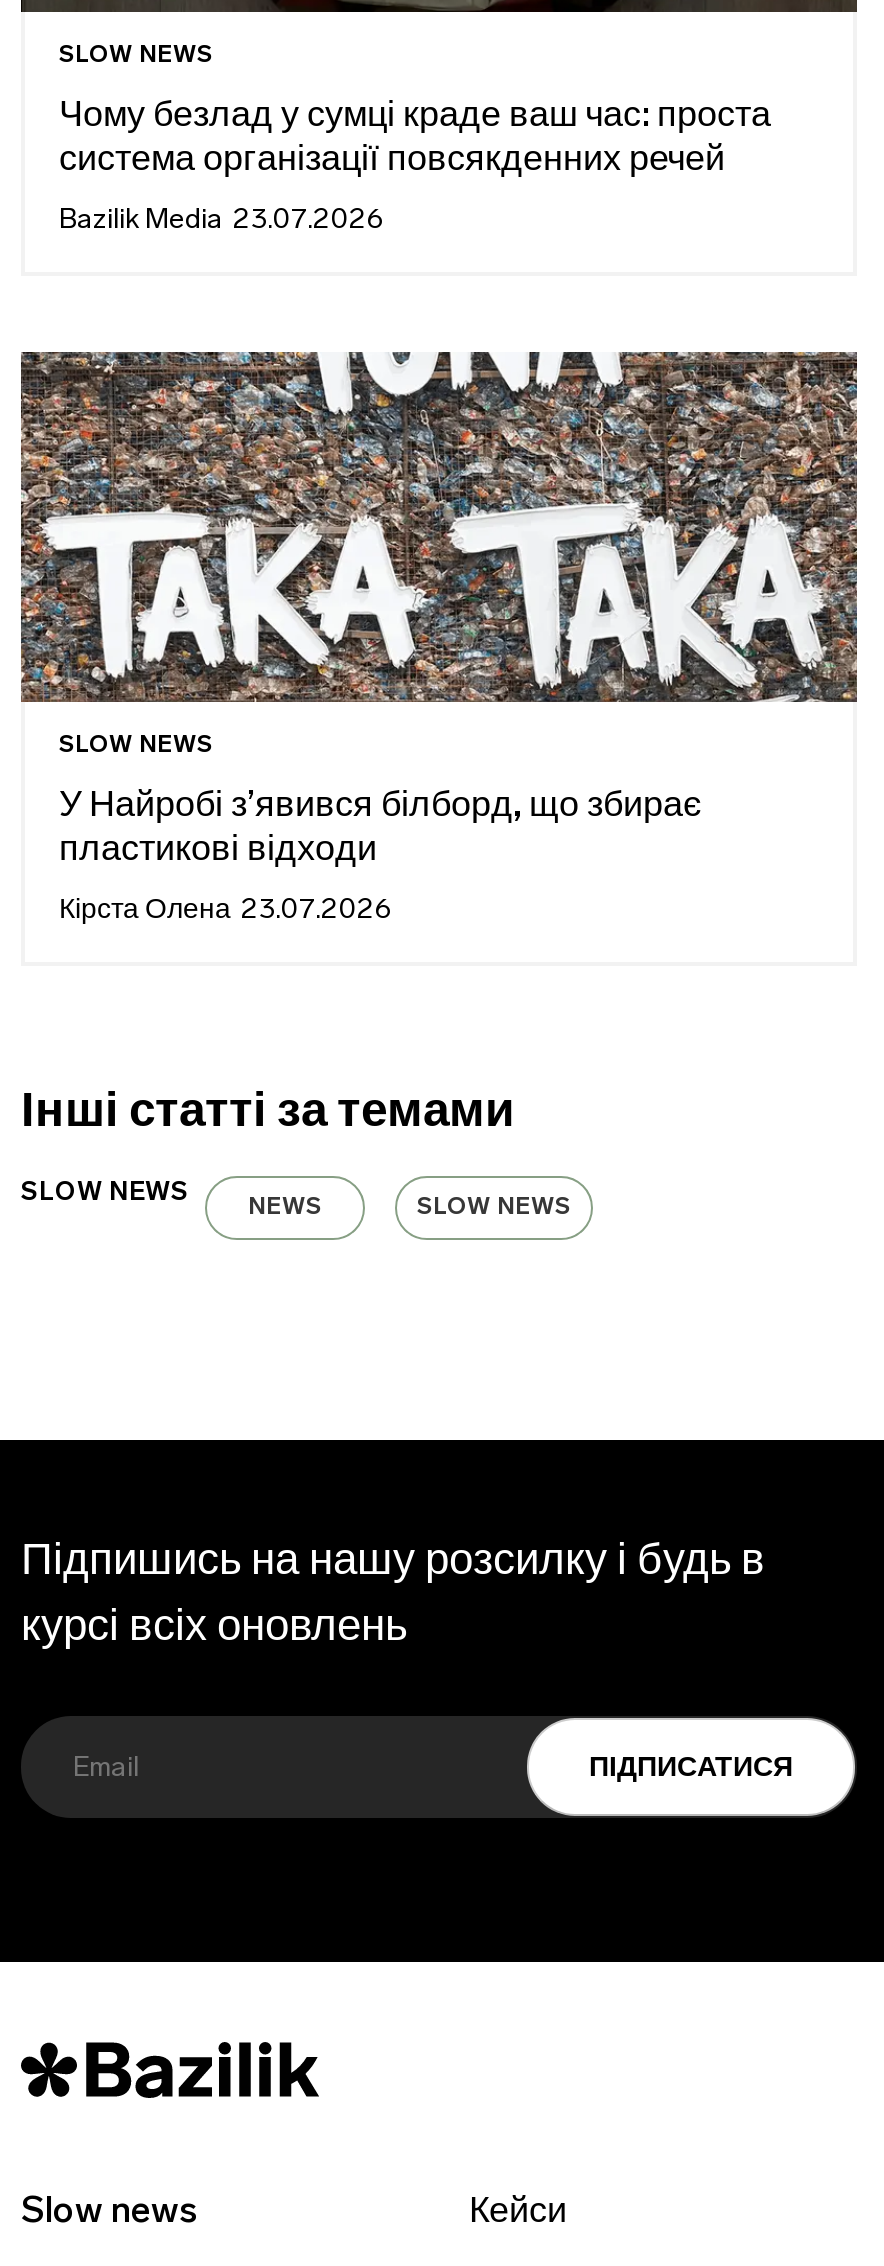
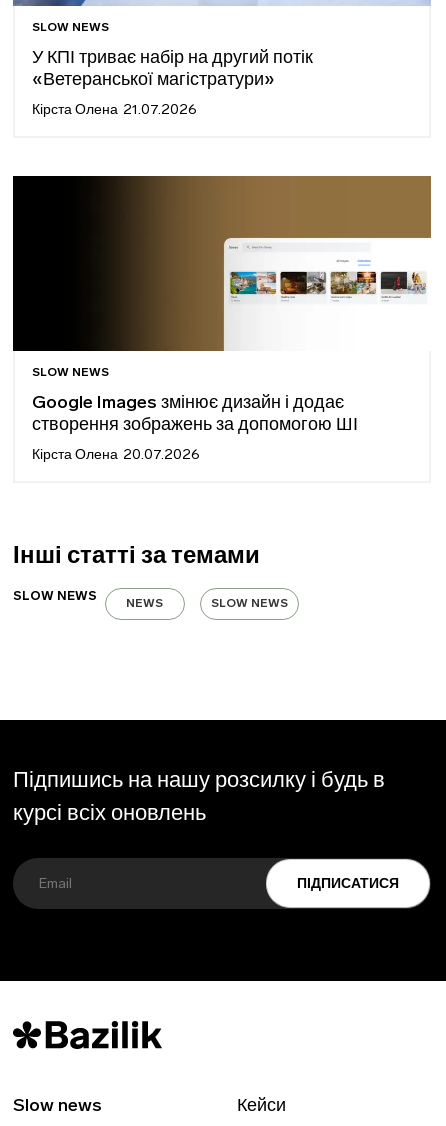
[59,98,771,180] Чому безлад у сумці краде ваш час: проста | система організації повсякденних речей -> [32,49,313,90] У КПІ триває набір на другий потік | «Ветеранської магістратури»
[59,206,385,236] Bazilik Media 23.07.2026 -> [32,103,197,118] Кірста Олена 21.07.2026
[19,350,859,704] [image] -> [12,175,431,352] [image]
[59,788,701,870] У Найробі з’явився білборд, що збирає | пластикові відходи -> [32,394,358,435] Google Images змінює дизайн і додає | створення зображень за допомогою ШІ
[59,896,393,926] Кірста Олена 23.07.2026 -> [32,448,200,463] Кірста Олена 20.07.2026

